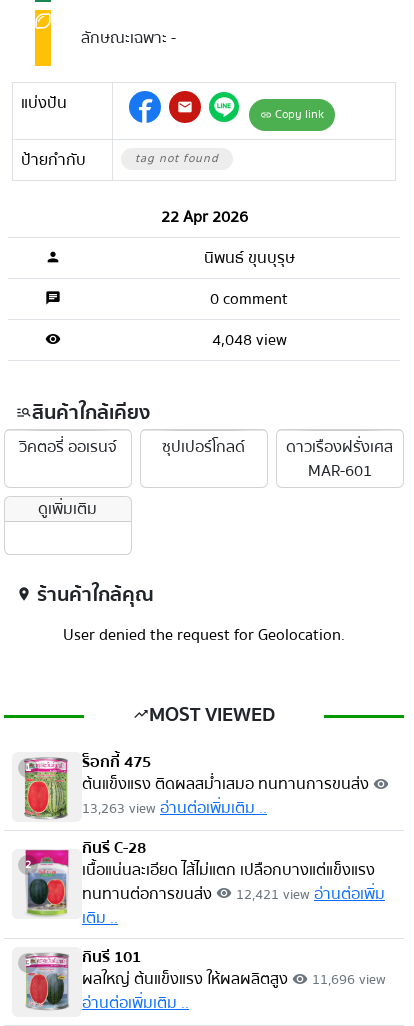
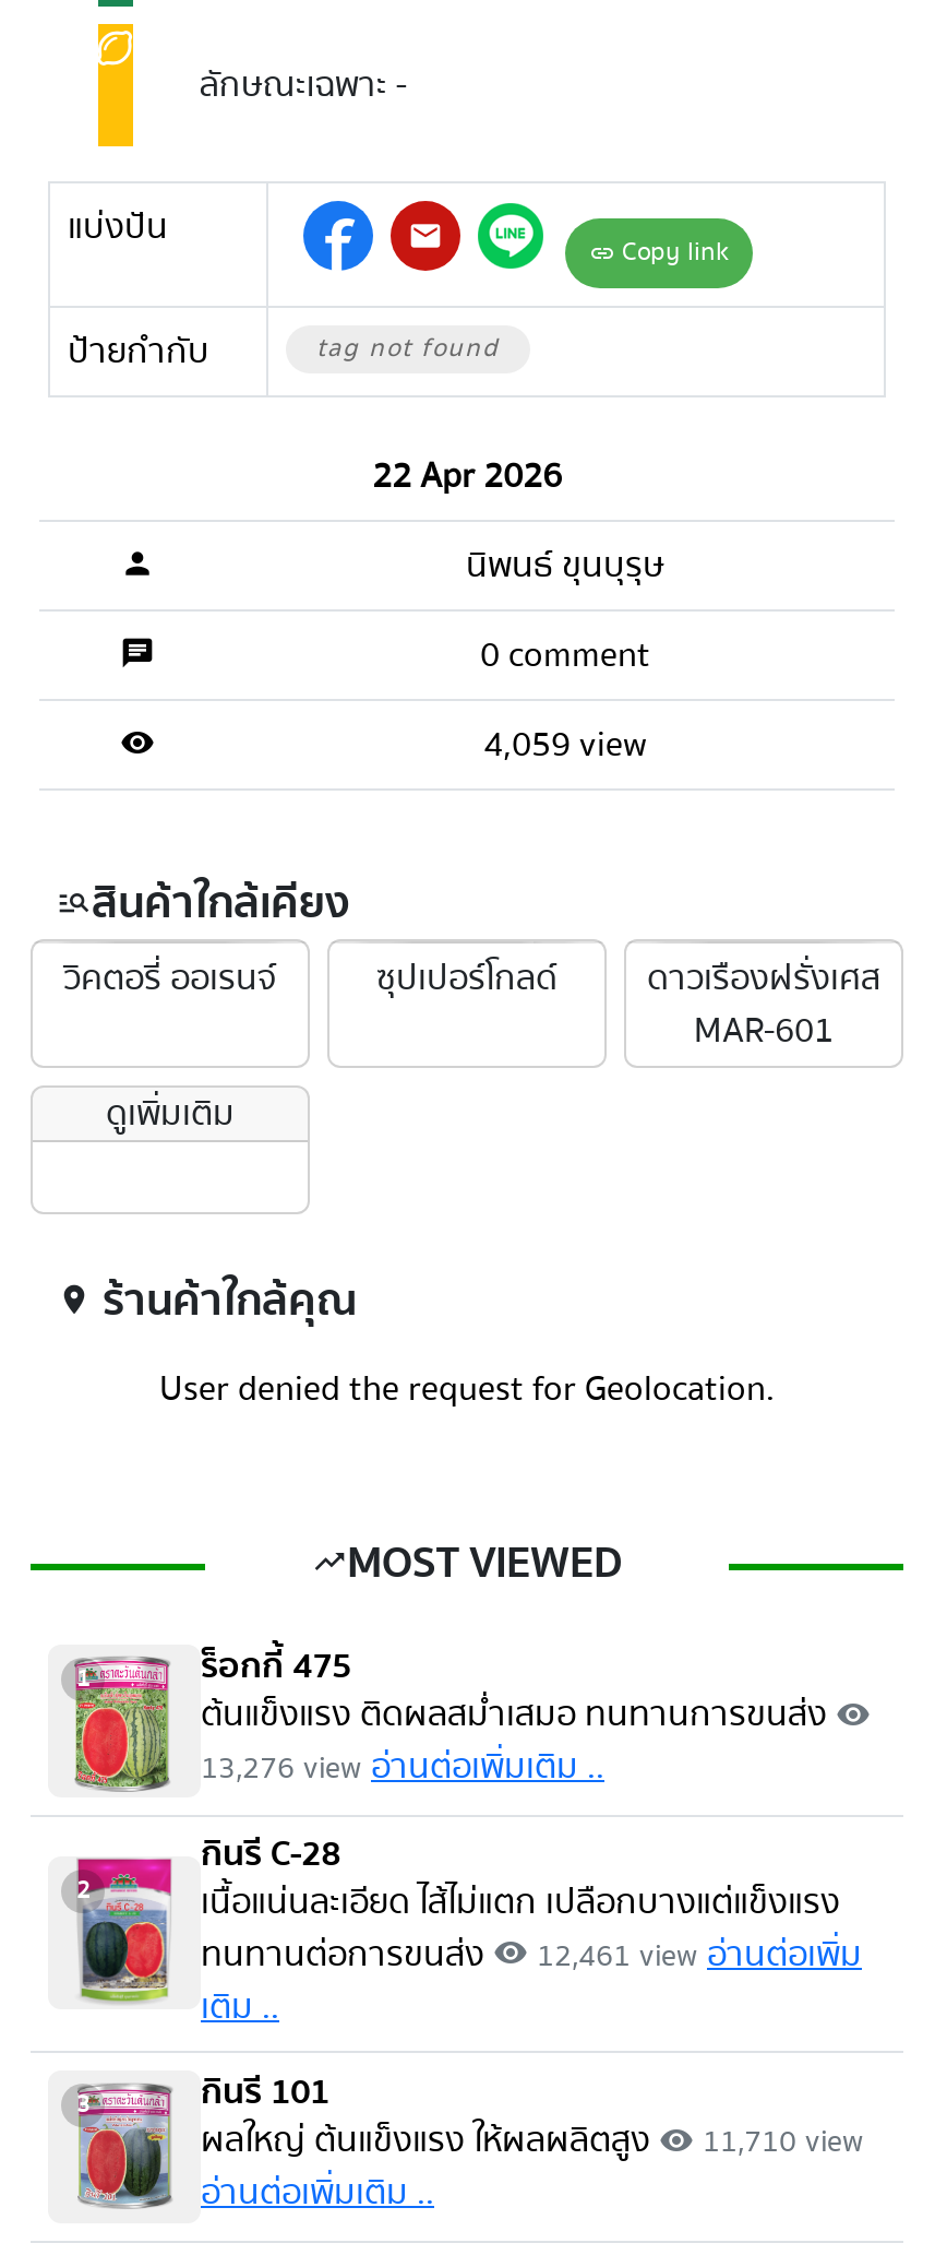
[211,327,286,353] 4,048 view -> [483,716,647,772] 4,059 view
[82,795,267,821] 13,263 view อ่านต่อเพิ่มเติม .. -> [201,1739,604,1796] 13,276 view อ่านต่อเพิ่มเติม ..
[82,881,385,907] ทนทานต่อการขนส่ง visibility 12,421 view อ่านต่อเพิ่ม -> [201,1926,862,1982] ทนทานต่อการขนส่ง visibility 12,461 view อ่านต่อเพิ่ม
[82,966,386,992] ผลใหญ่ ต้นแข็งแรง ให้ผลผลิตสูง visibility 11,696 view -> [201,2112,864,2169] ผลใหญ่ ต้นแข็งแรง ให้ผลผลิตสูง visibility 11,710 view

